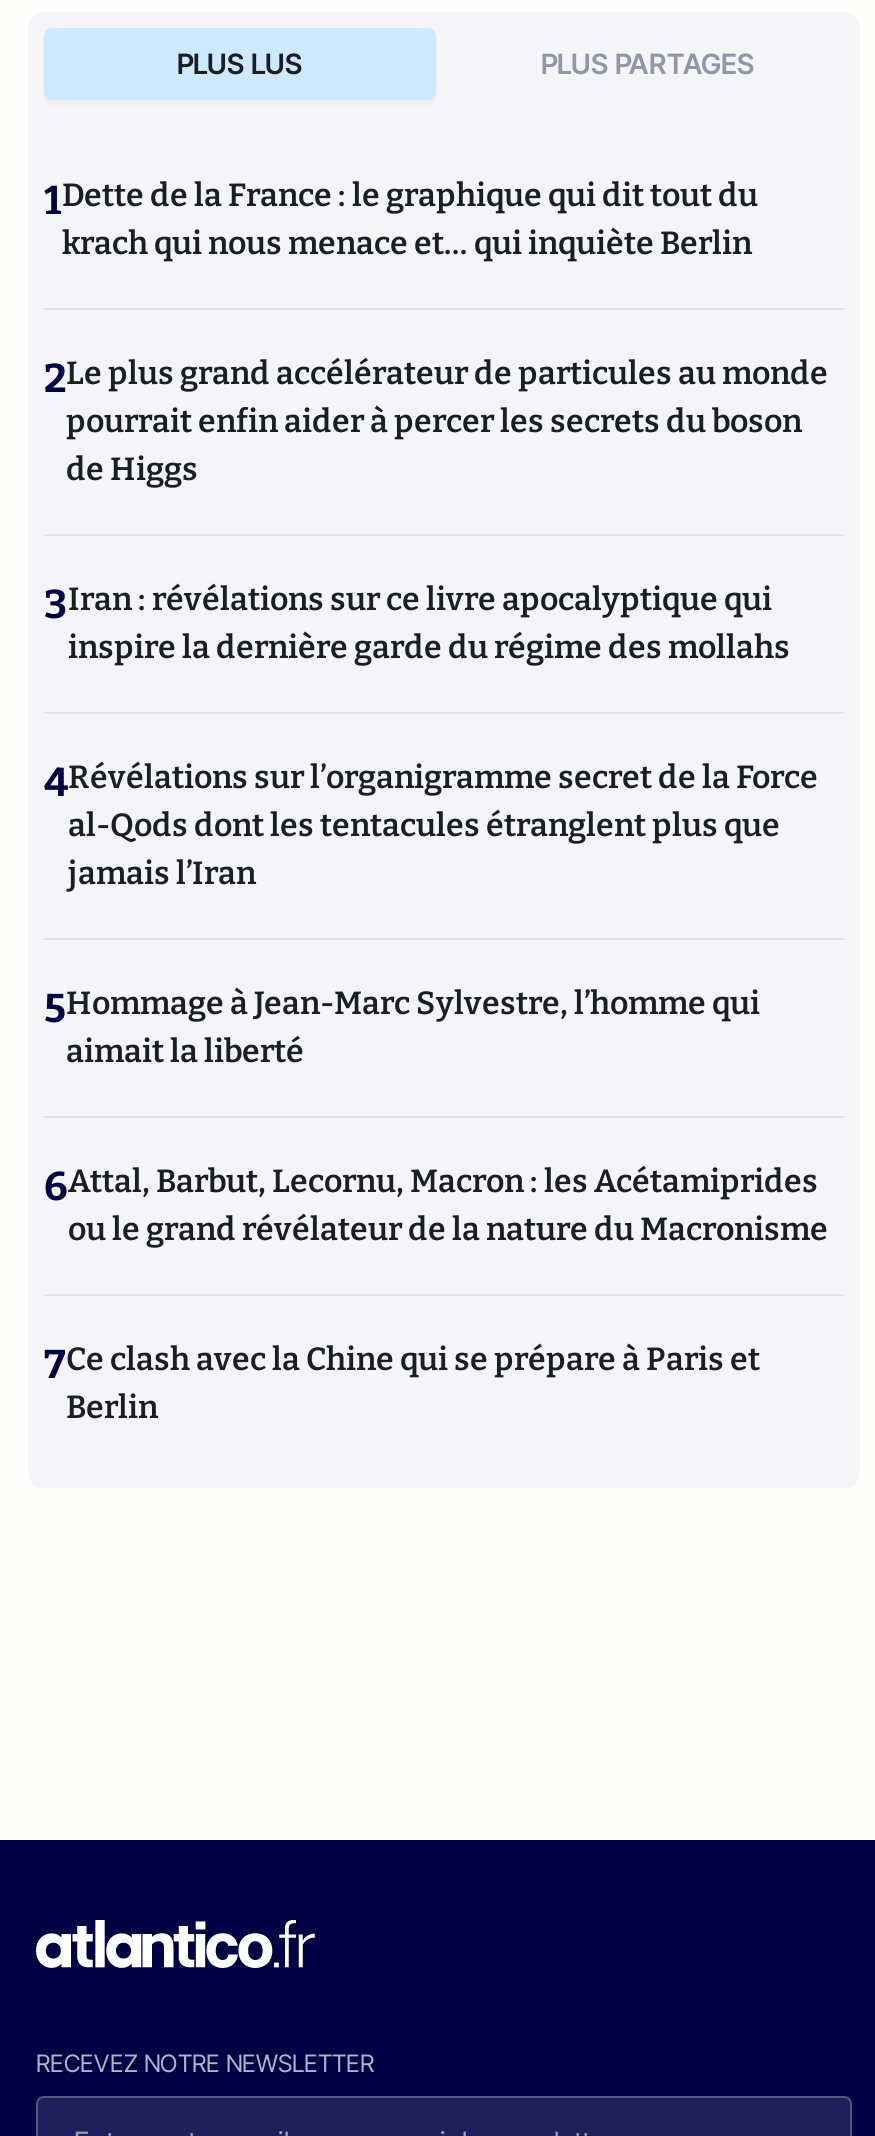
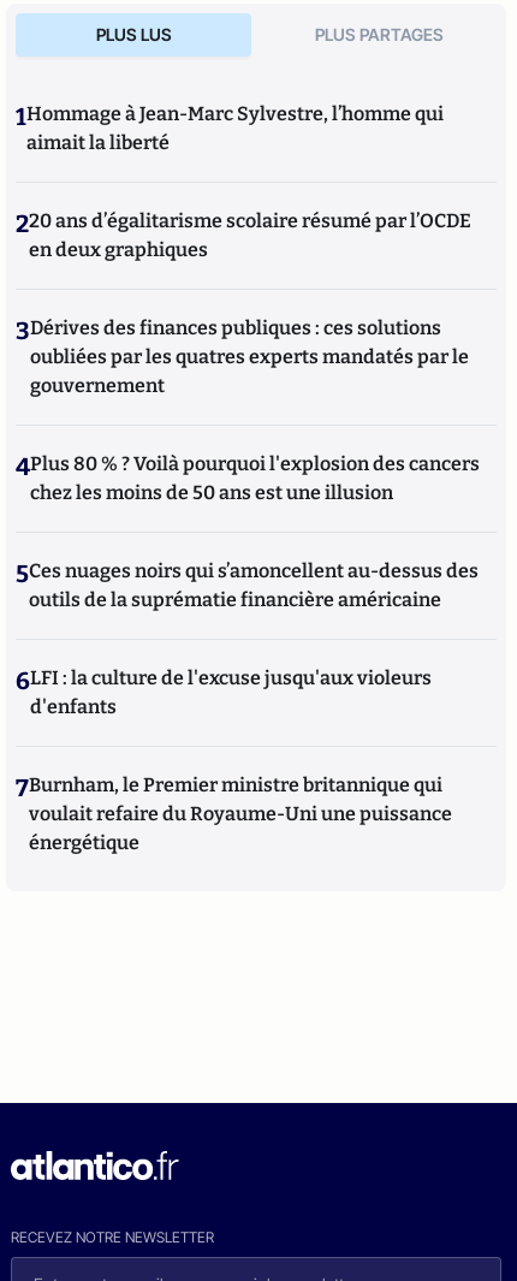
[44,176,828,1032] 1Dette de la France : le graphique qui dit tout du | krach qui nous menace et… qui inquiète Berlin | 2Le plus grand accélérateur de particules au monde | pourrait enfin aider à percer les secrets du boson | de Higgs | 3Iran : révélations sur ce livre apocalyptique qui | inspire la dernière garde du régime des mollahs | 4Révélations sur l’organigramme secret de la Force | al-Qods dont les tentacules étranglent plus que | jamais l’Iran | 5Hommage à Jean-Marc Sylvestre, l’homme qui -> [16,102,444,131] 1Hommage à Jean-Marc Sylvestre, l’homme qui
moved [66,1032,304,1070] -> [26,131,170,154]: aimait la liberté
[44,1162,828,1426] 6Attal, Barbut, Lecornu, Macron : les Acétamiprides | ou le grand révélateur de la nature du Macronisme | 7Ce clash avec la Chine qui se prépare à Paris et | Berlin -> [16,209,480,854] 220 ans d’égalitarisme scolaire résumé par l’OCDE | en deux graphiques | 3Dérives des finances publiques : ces solutions | oubliées par les quatres experts mandatés par le | gouvernement | 4Plus 80 % ? Voilà pourquoi l'explosion des cancers | chez les moins de 50 ans est une illusion | 5Ces nuages noirs qui s’amoncellent au-dessus des | outils de la suprématie financière américaine | 6LFI : la culture de l'excuse jusqu'aux violeurs | d'enfants | 7Burnham, le Premier ministre britannique qui | voulait refaire du Royaume-Uni une puissance | énergétique

